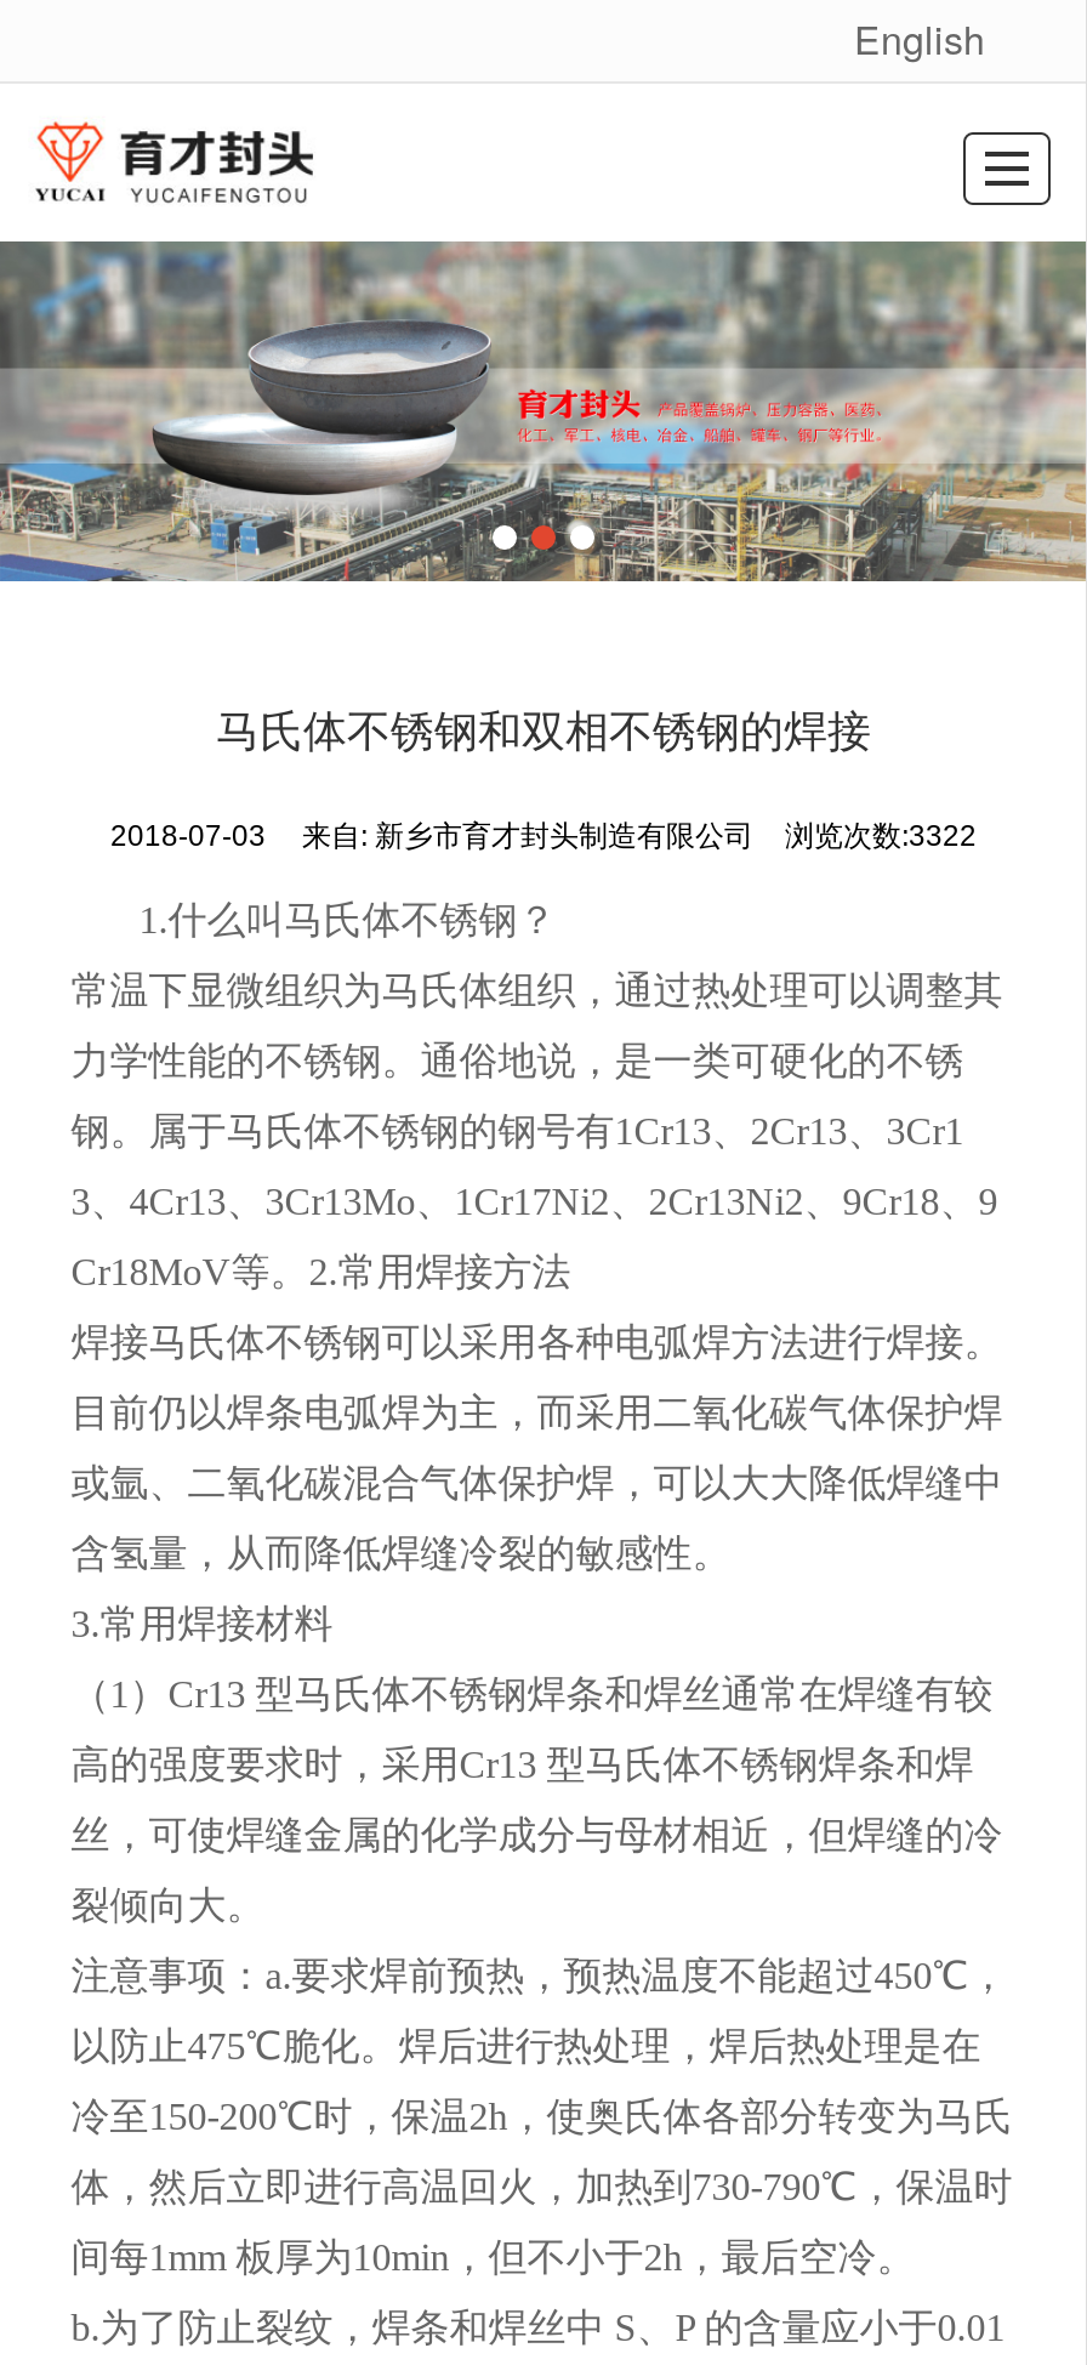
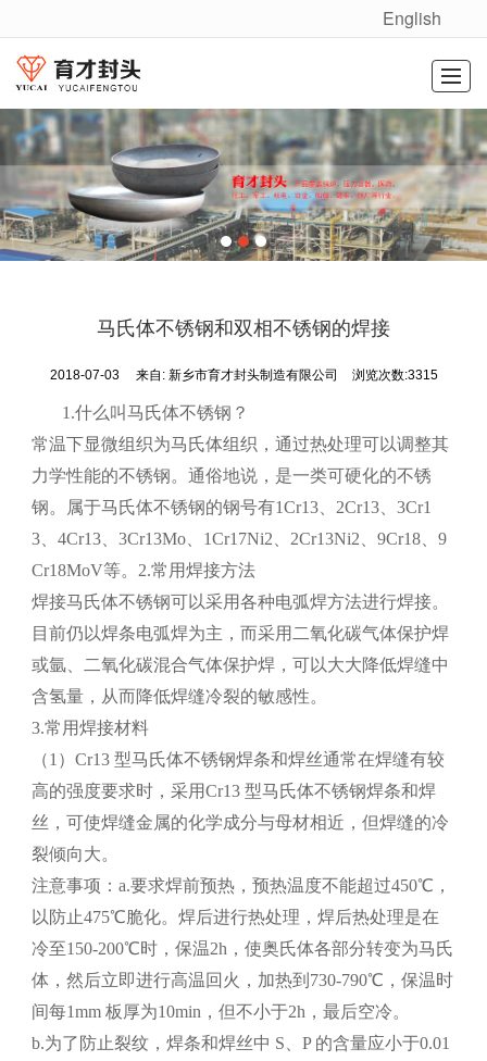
[110,819,977,853] 2018-07-03 来自:新乡市育才封头制造有限公司 浏览次数:3322 -> [49,367,438,383] 2018-07-03 来自:新乡市育才封头制造有限公司 浏览次数:3315

